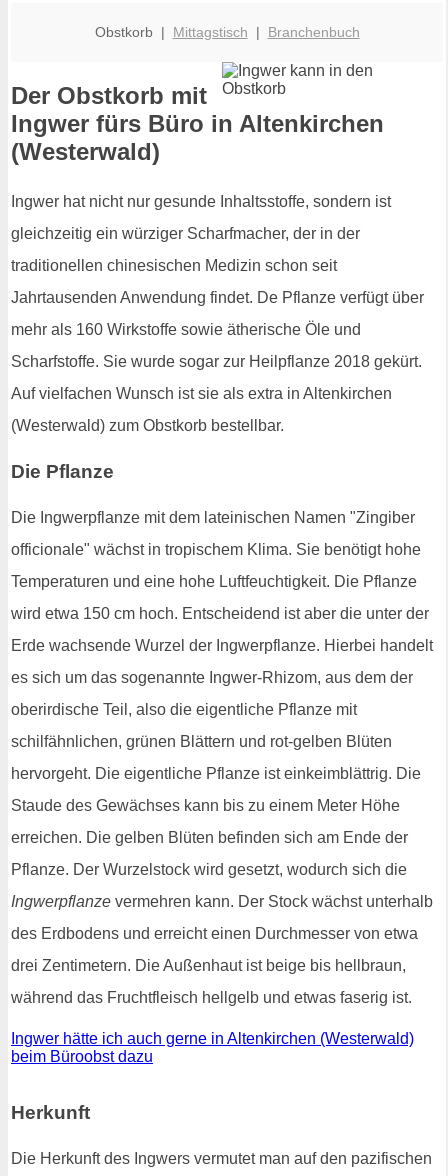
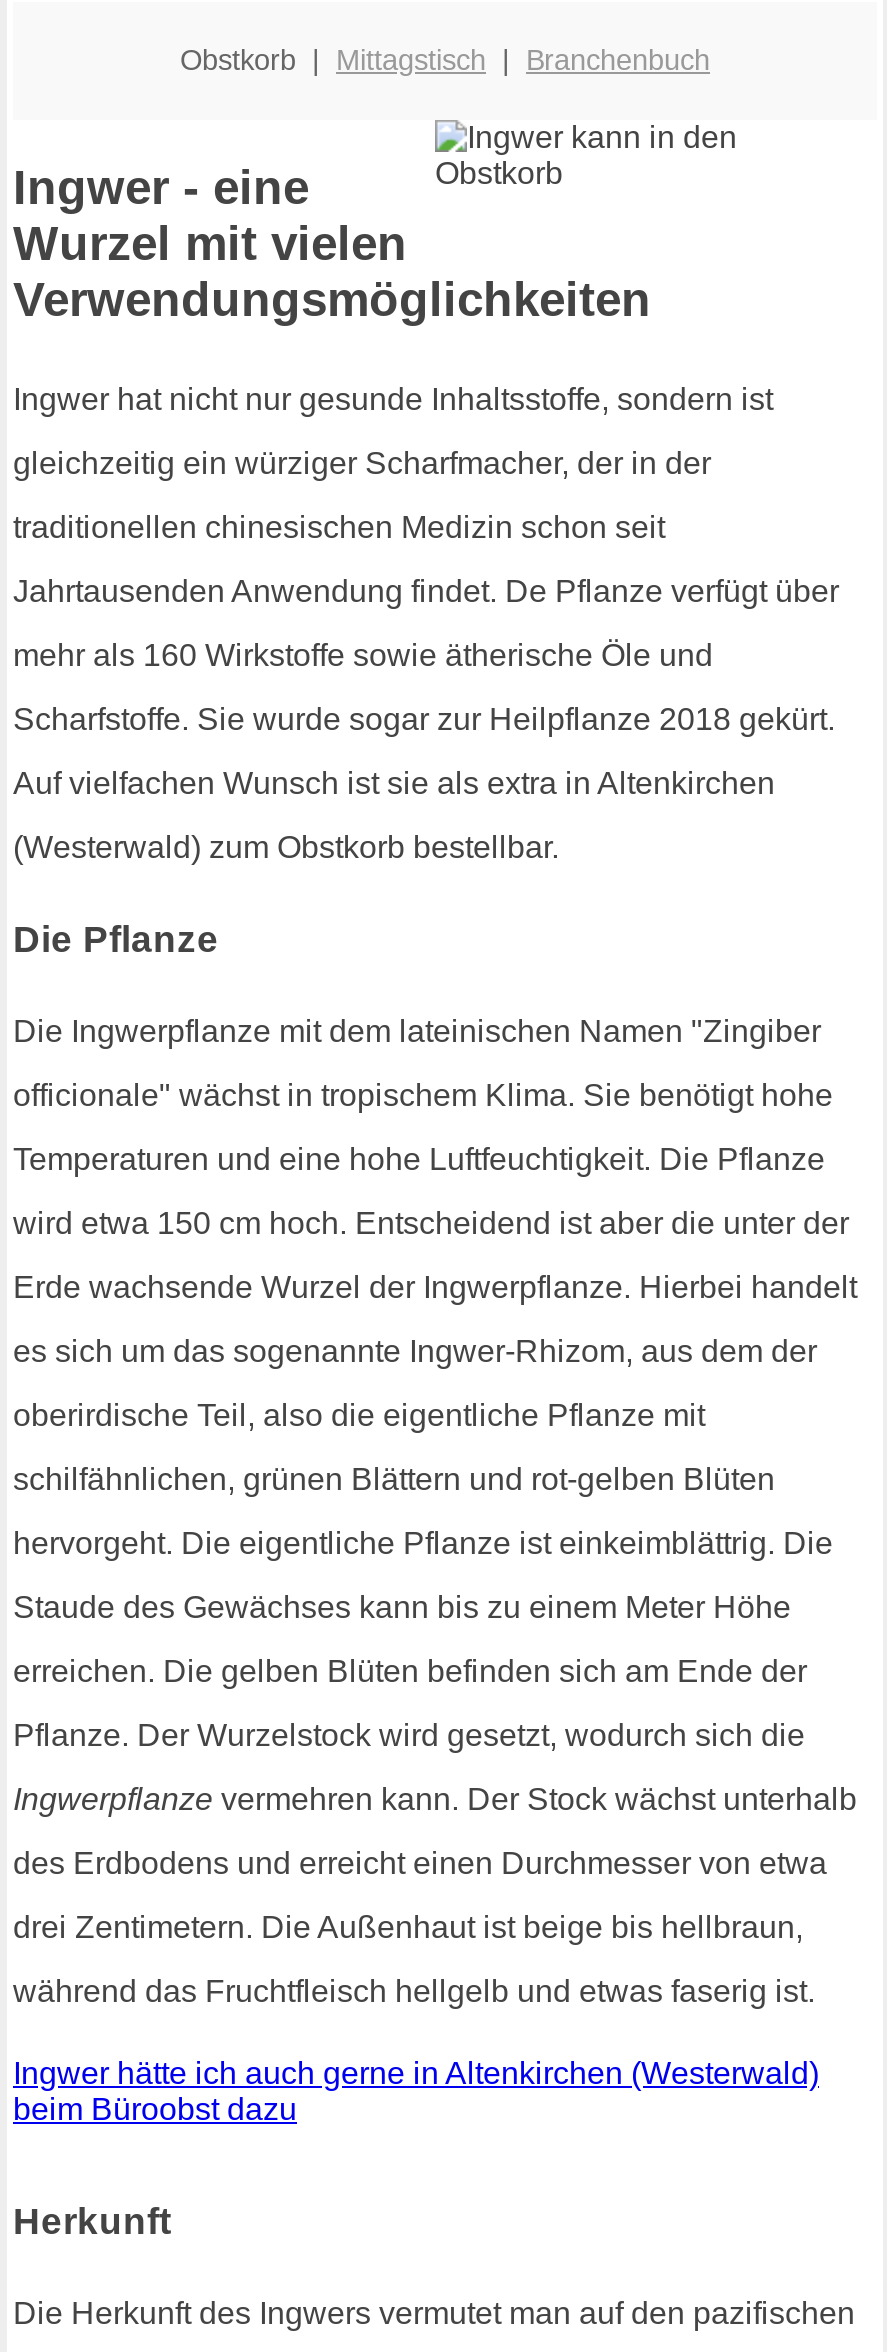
[11,82,384,165] Der Obstkorb mit | Ingwer fürs Büro in Altenkirchen | (Westerwald) -> [13,161,651,327] Ingwer - eine | Wurzel mit vielen | Verwendungsmöglichkeiten

